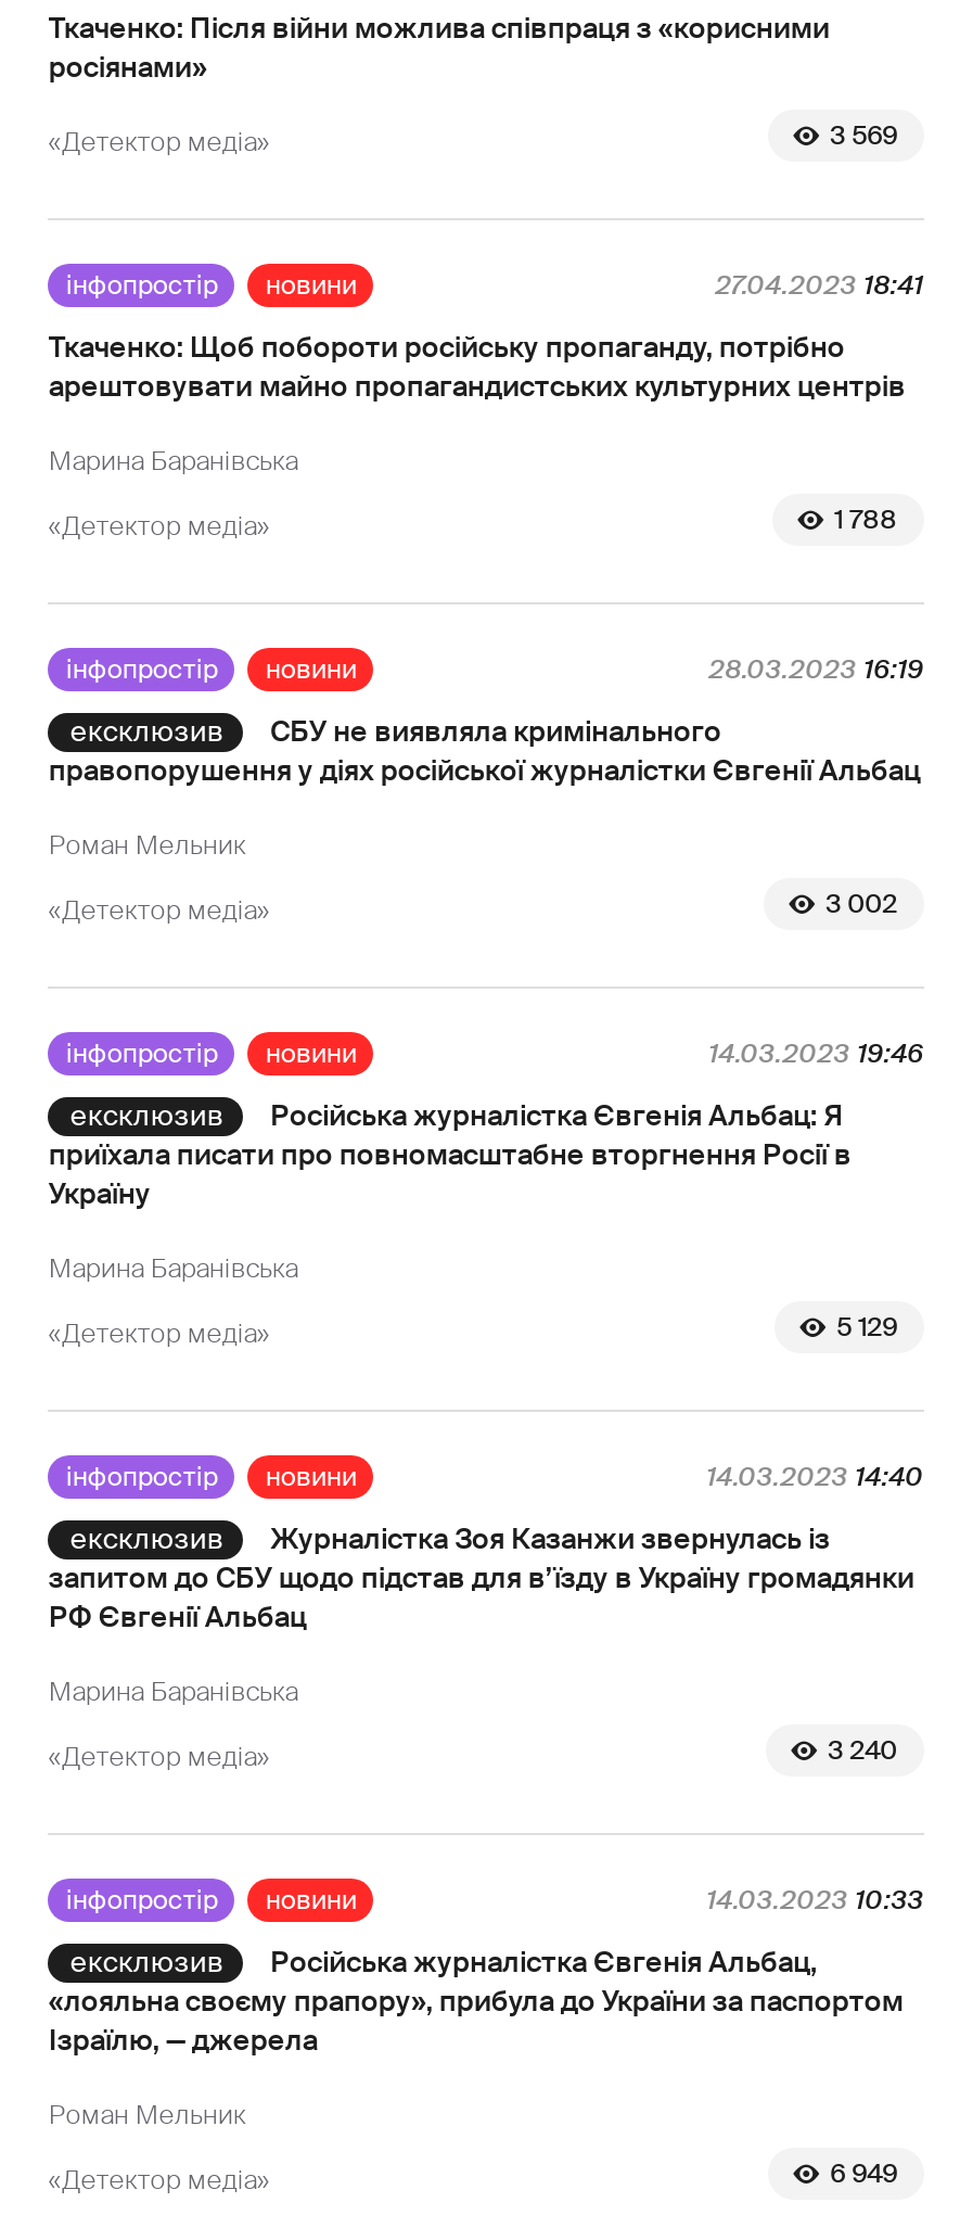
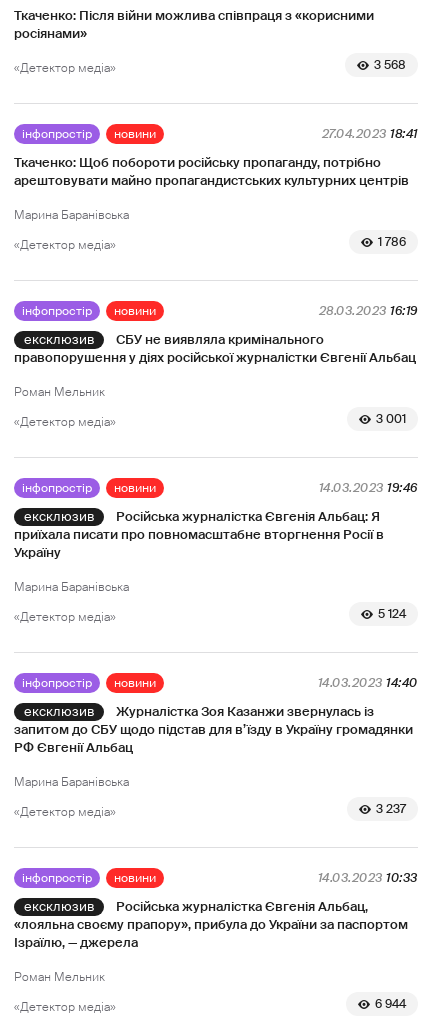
[830,119,897,154] 3 569 -> [374,57,406,73] 3 568
[834,503,897,538] 1 788 -> [378,234,406,250] 1 786
[826,888,897,922] 3 002 -> [376,411,406,427] 3 001
[837,1311,897,1345] 5 129 -> [378,606,406,622] 5 124
[828,1734,897,1769] 3 240 -> [376,801,406,817] 3 237
[830,2157,897,2192] 6 949 -> [375,996,406,1012] 6 944

